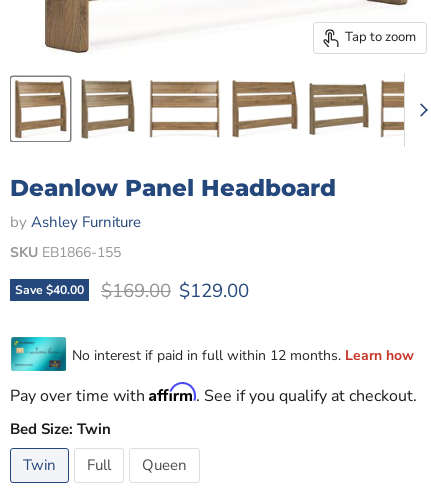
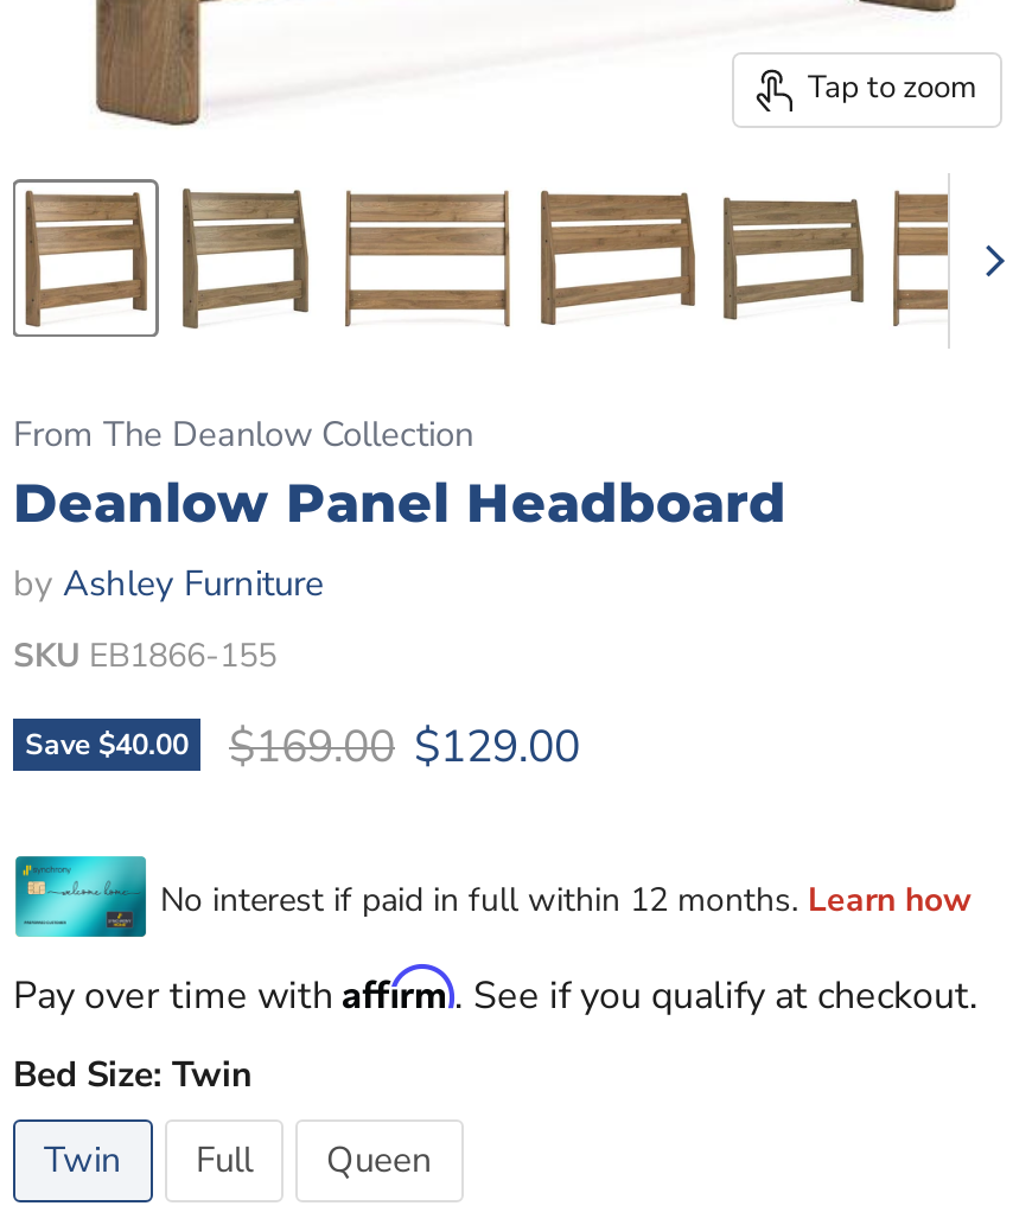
none -> [13,409,473,457] From The Deanlow Collection

